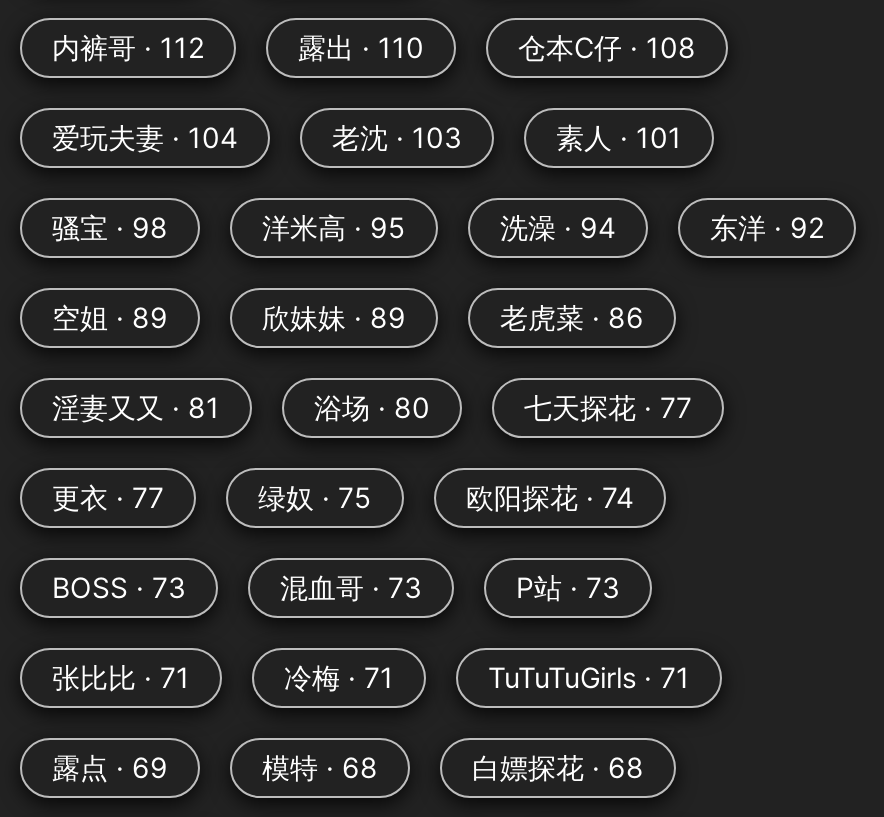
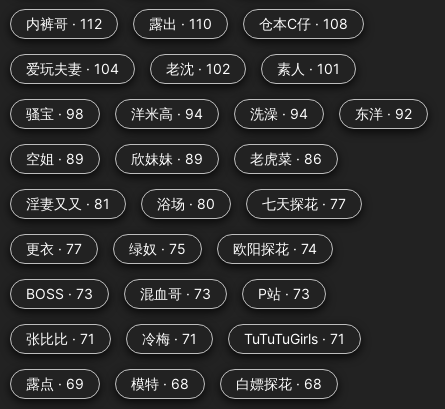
[332,120,462,154] 老沈 · 103 -> [166,60,230,77] 老沈 · 102
[262,210,406,244] 洋米高 · 95 -> [131,105,203,122] 洋米高 · 94

